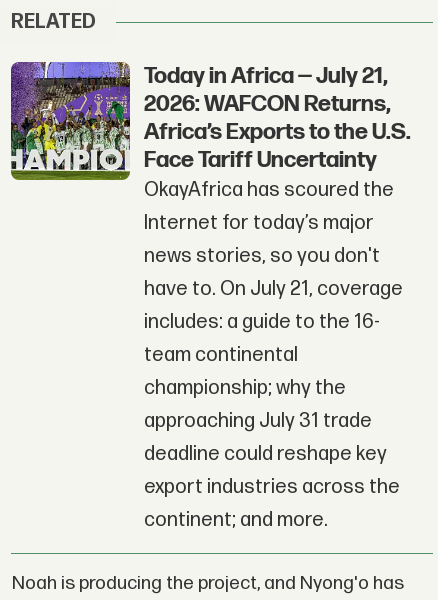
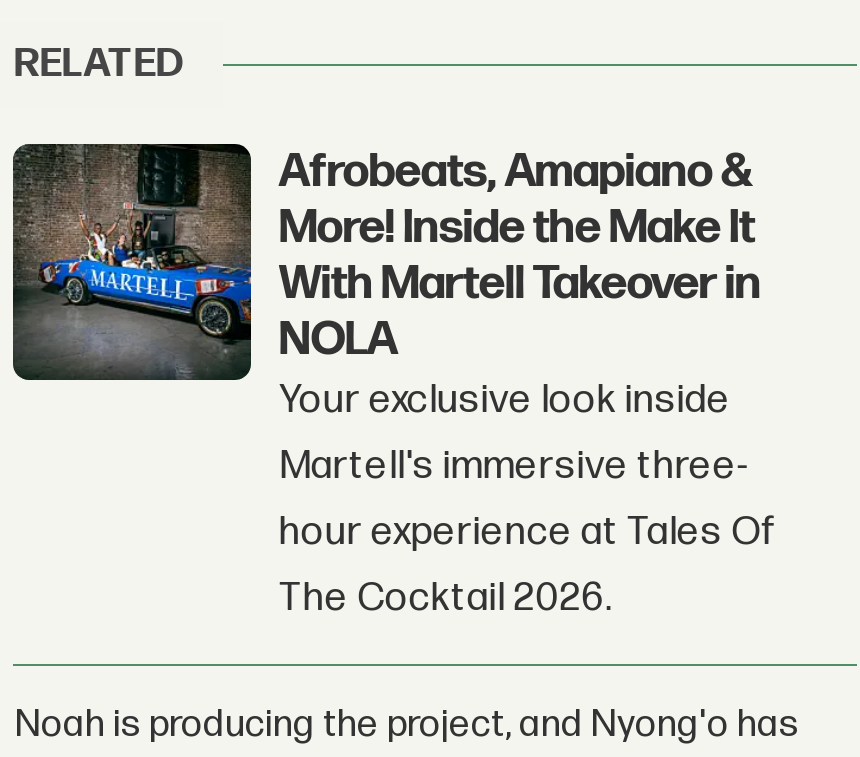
[10,61,411,532] [image] | Today in Africa — July 21, | 2026: WAFCON Returns, | Africa’s Exports to the U.S. | Face Tariff Uncertainty | OkayAfrica has scoured the | Internet for today’s major | news stories, so you don't | have to. On July 21, coverage | includes: a guide to the 16- | team continental | championship; why the | approaching July 31 trade | deadline could reshape key | export industries across the | continent; and more. -> [11,142,777,621] [image] | Afrobeats, Amapiano & | More! Inside the Make It | With Martell Takeover in | NOLA | Your exclusive look inside | Martell's immersive three- | hour experience at Tales Of | The Cocktail 2026.

